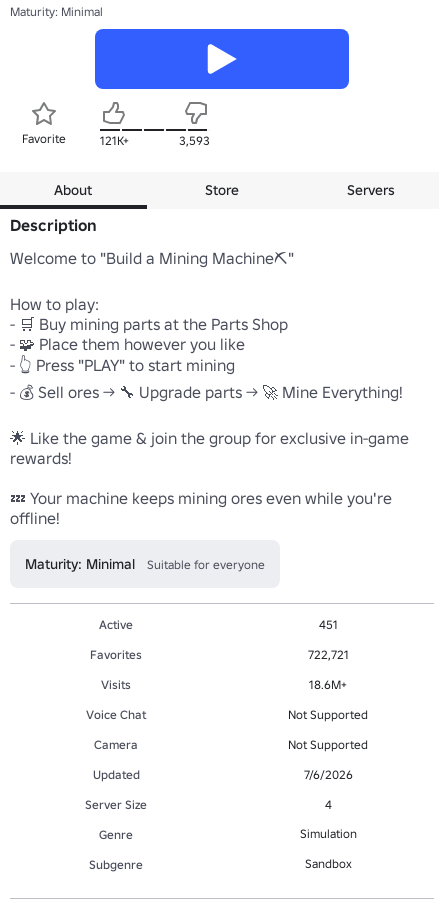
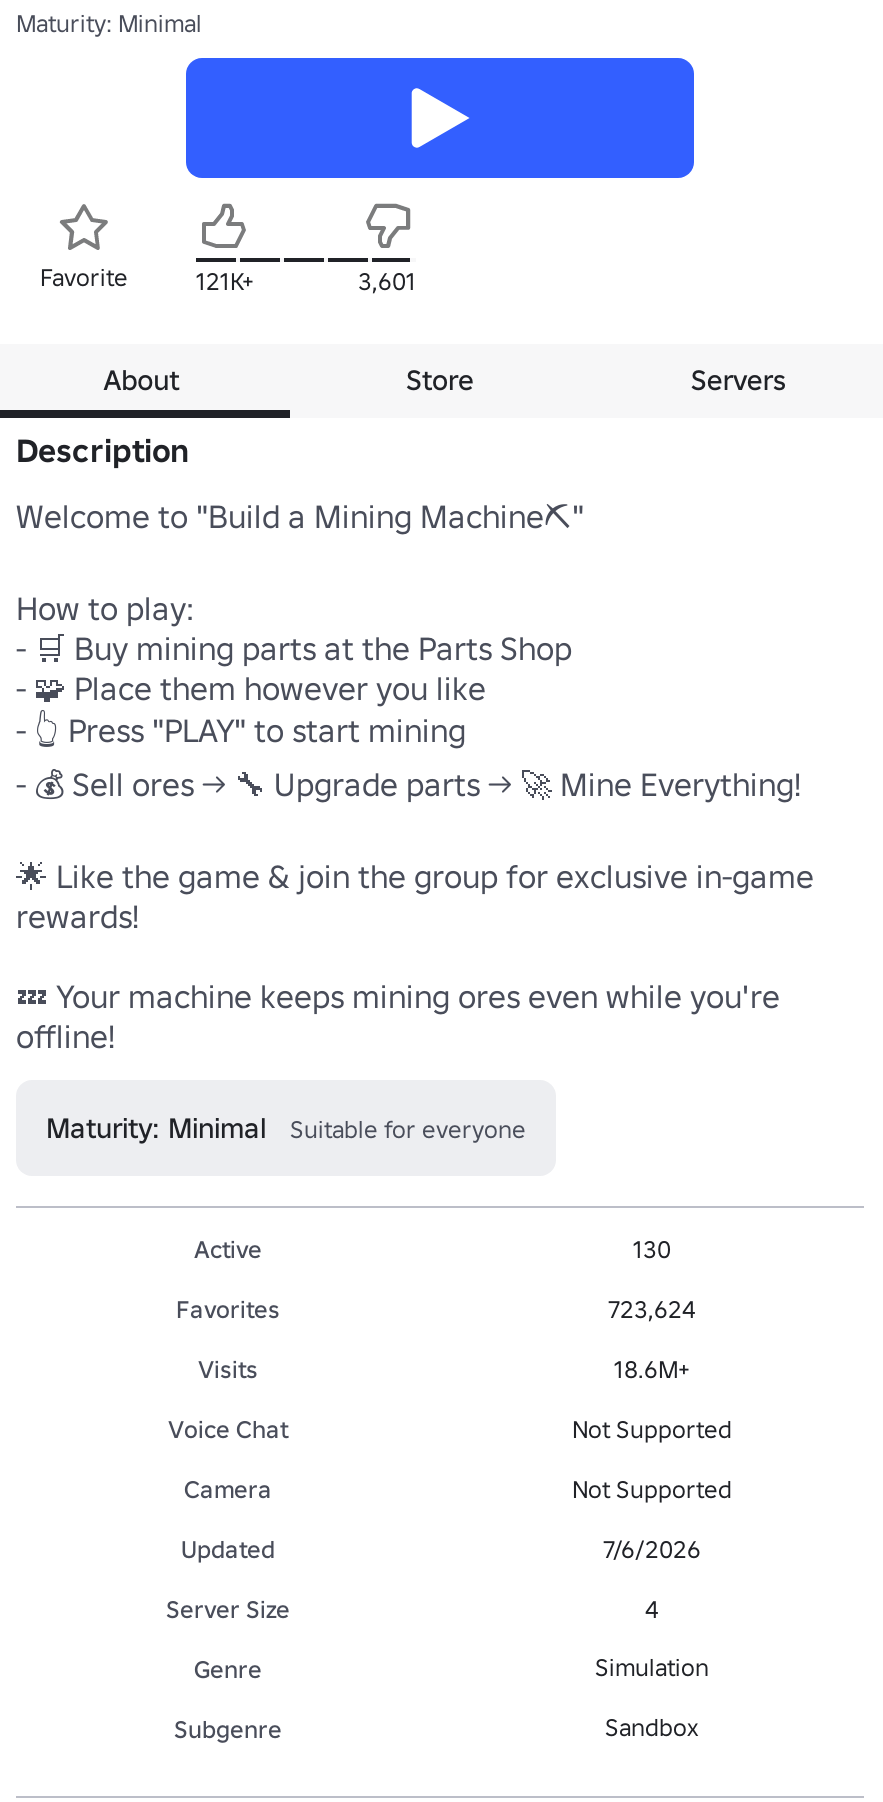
[179,132,210,147] 3,593 -> [358,265,416,295] 3,601
[318,616,337,631] 451 -> [633,1233,671,1263] 130
[307,646,348,661] 722,721 -> [608,1293,696,1323] 723,624

